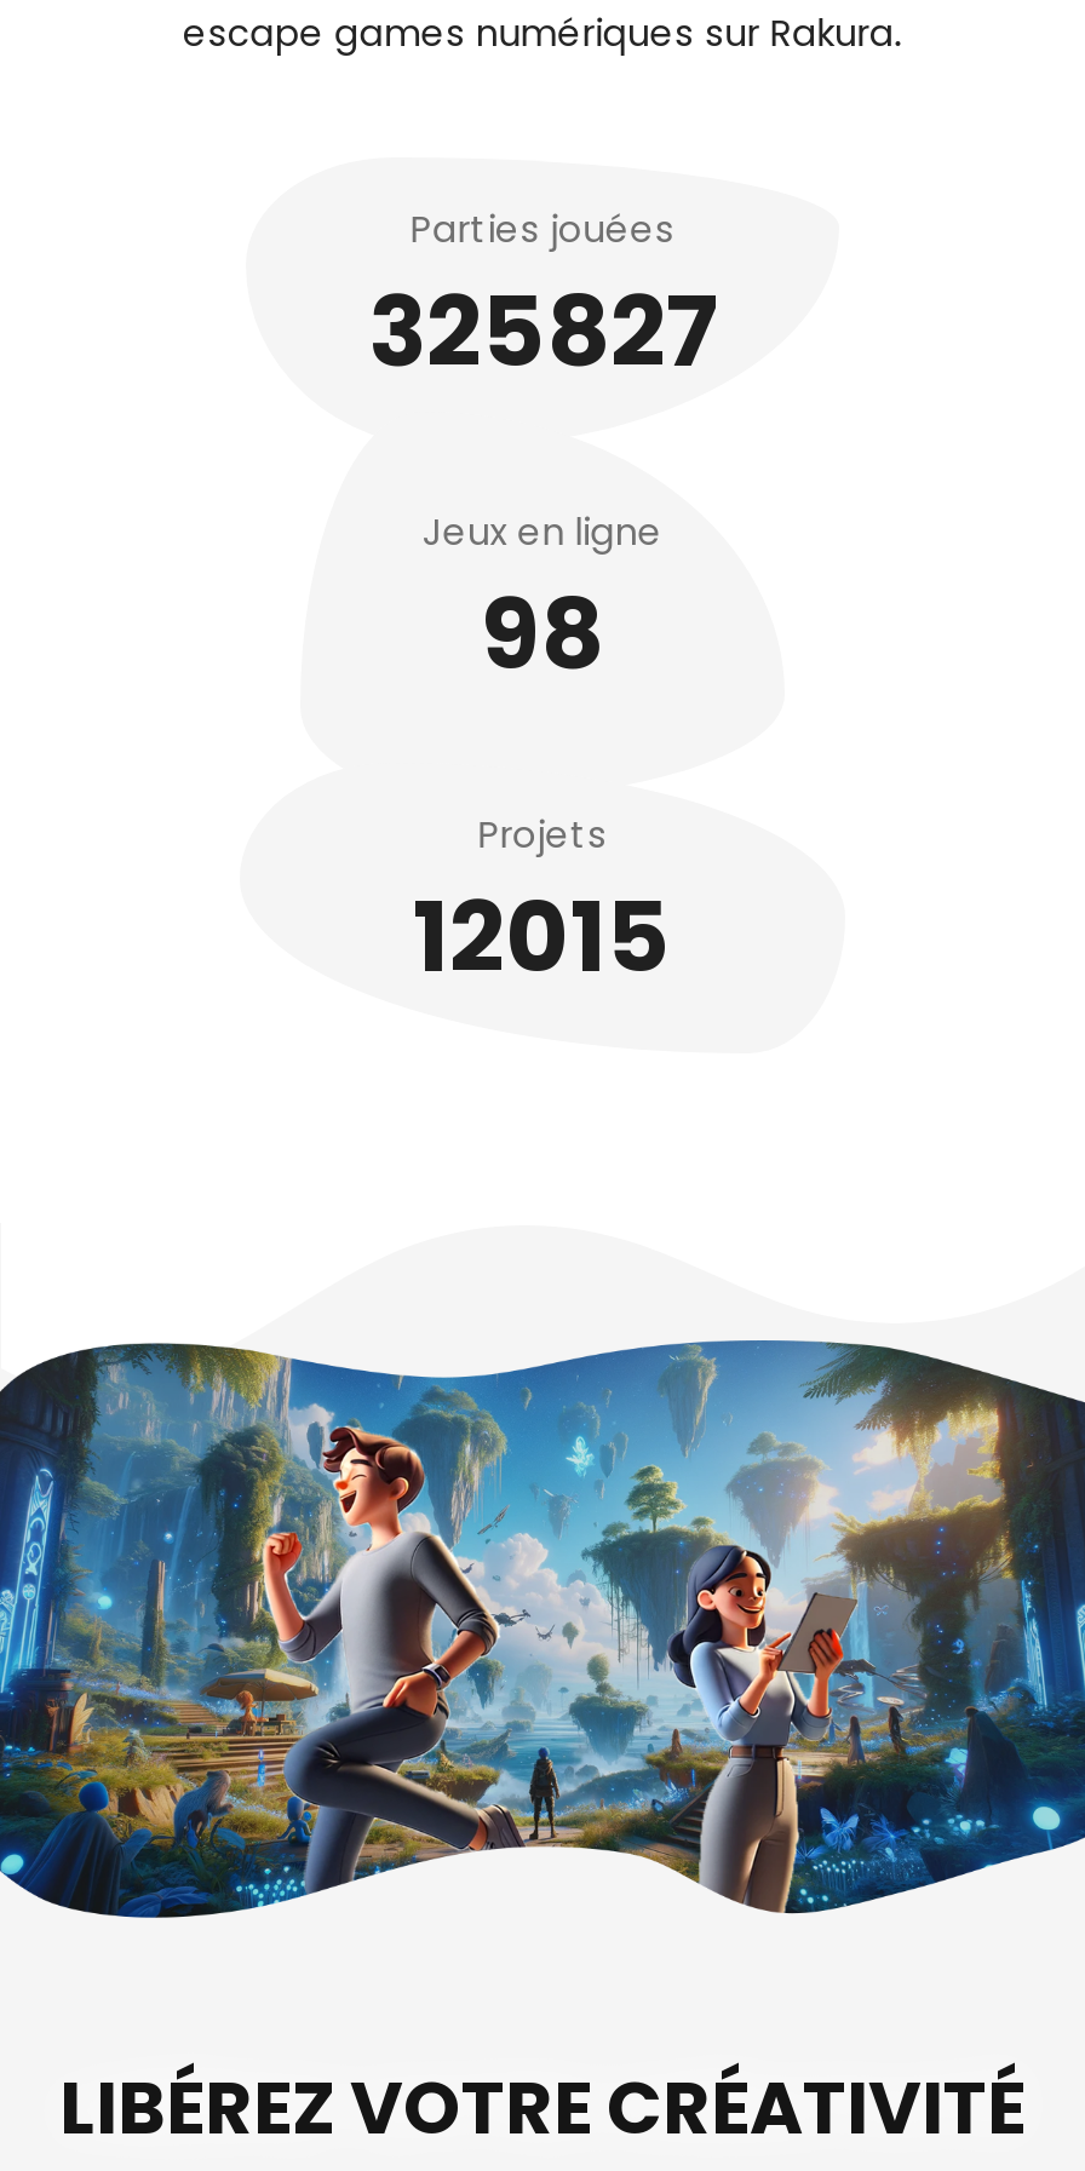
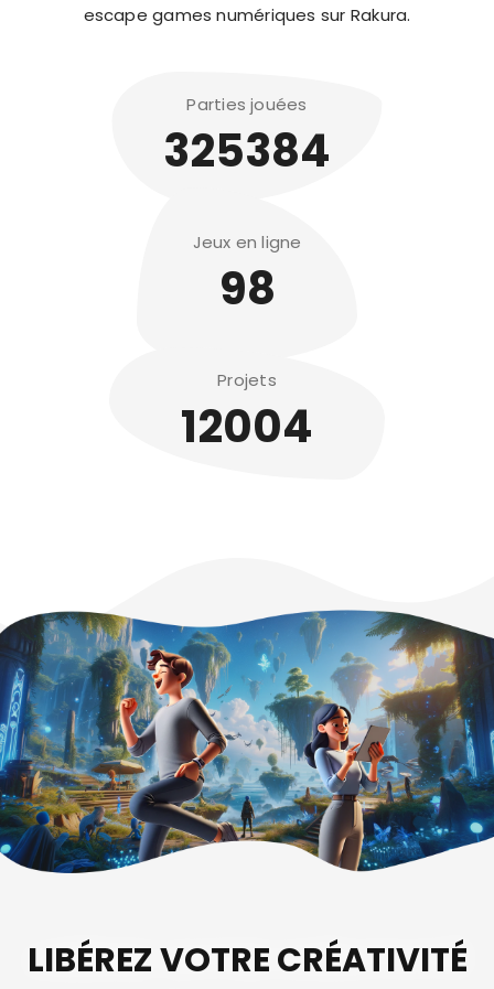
[368,264,717,400] 325827 -> [163,120,331,182] 325384
[413,869,672,1005] 12015 -> [181,396,313,458] 12004

